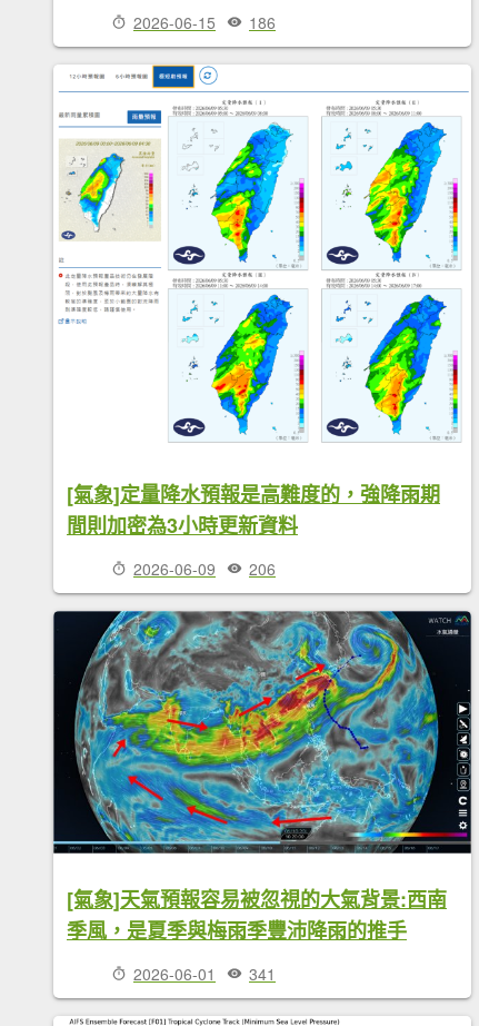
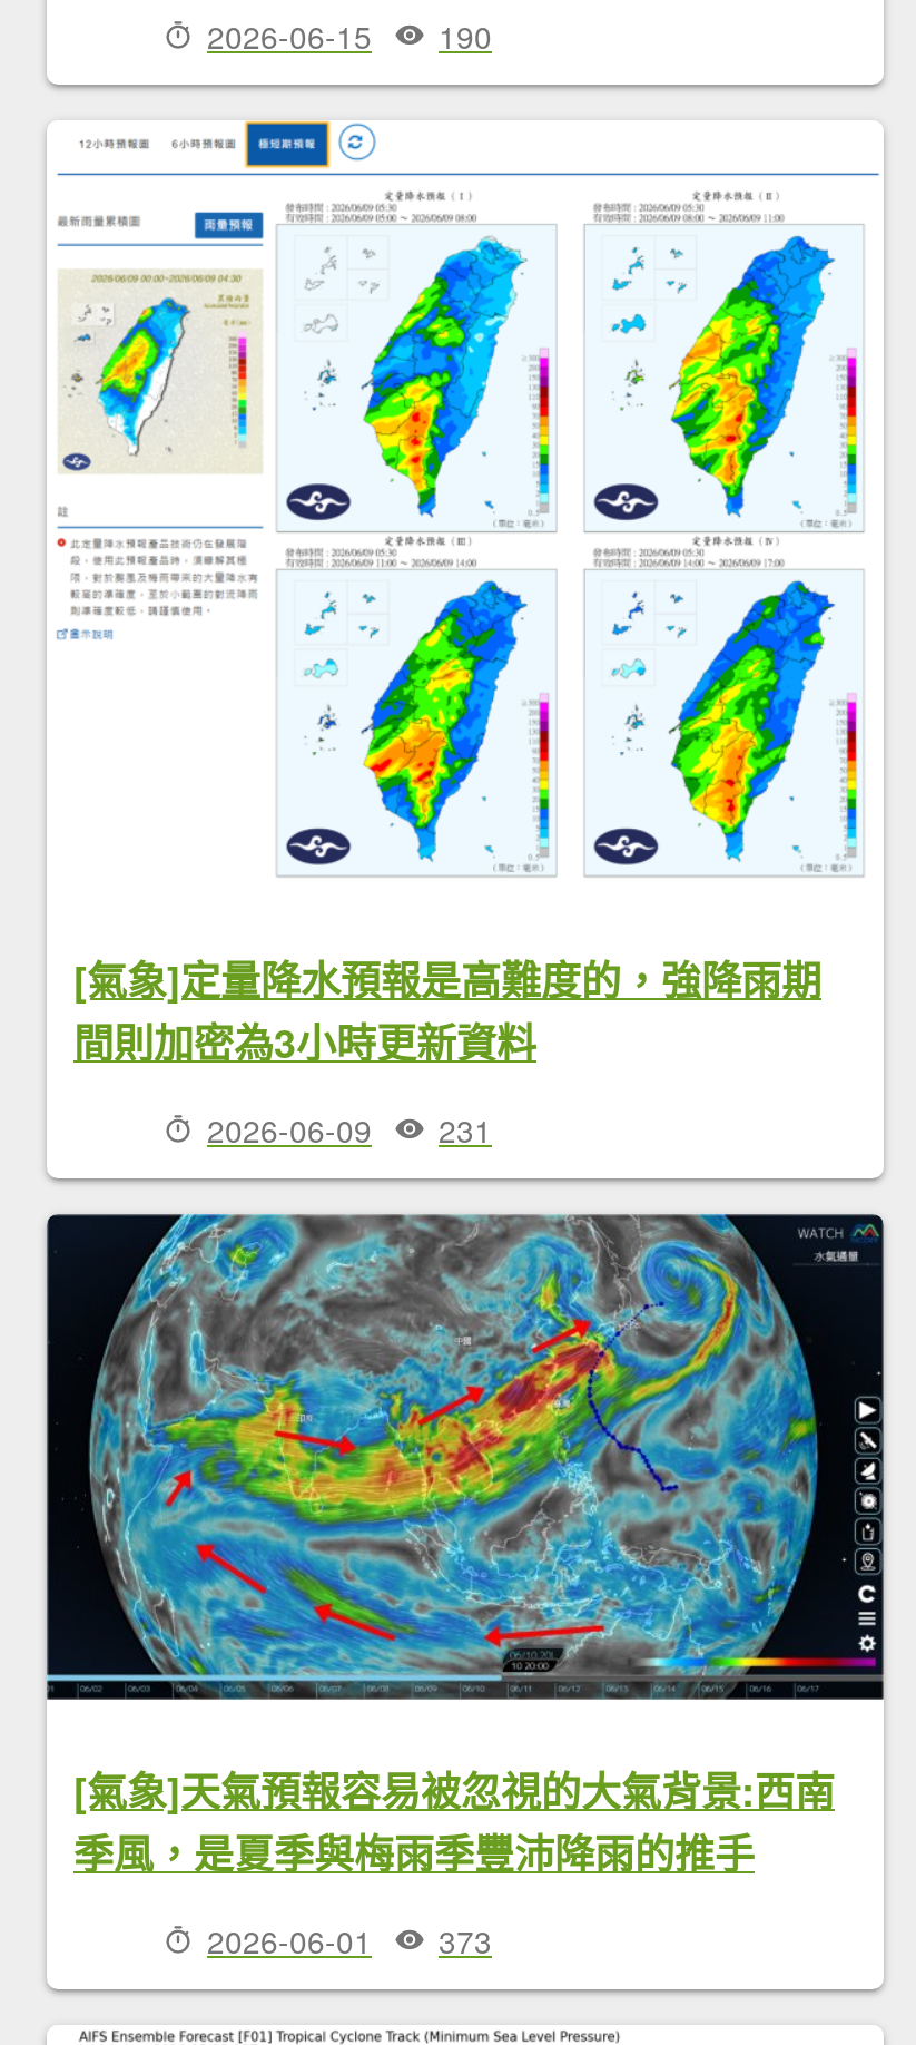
[133,11,276,33] 2026-06-15 186 -> [207,14,492,58] 2026-06-15 190
[133,557,276,579] 2026-06-09 206 -> [207,1106,492,1151] 2026-06-09 231
[133,963,276,985] 2026-06-01 341 -> [207,1918,492,1963] 2026-06-01 373

